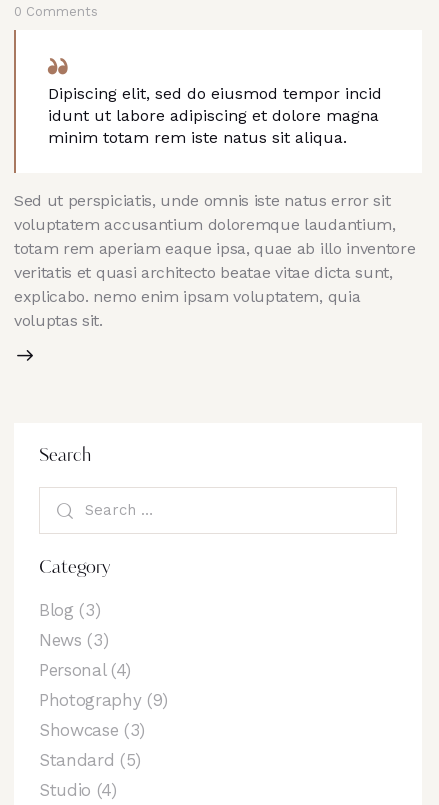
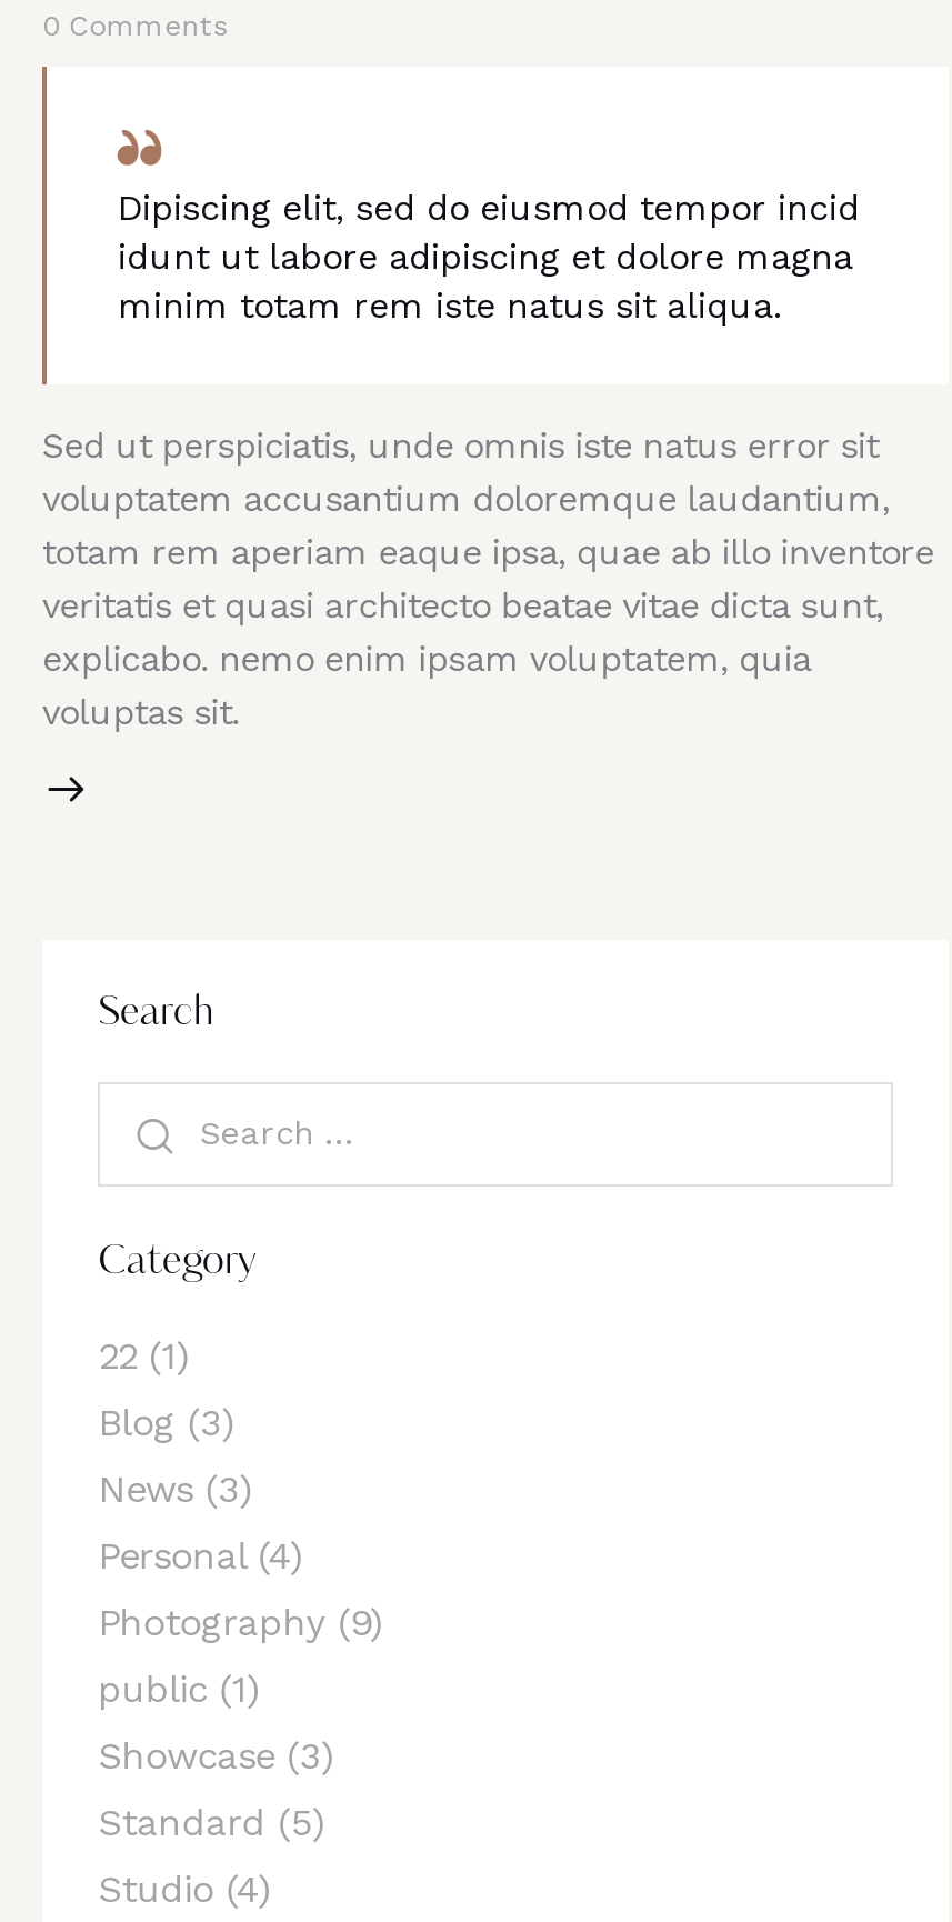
none -> [98,1333,189,1377] 22 (1)
none -> [98,1666,259,1710] public (1)

